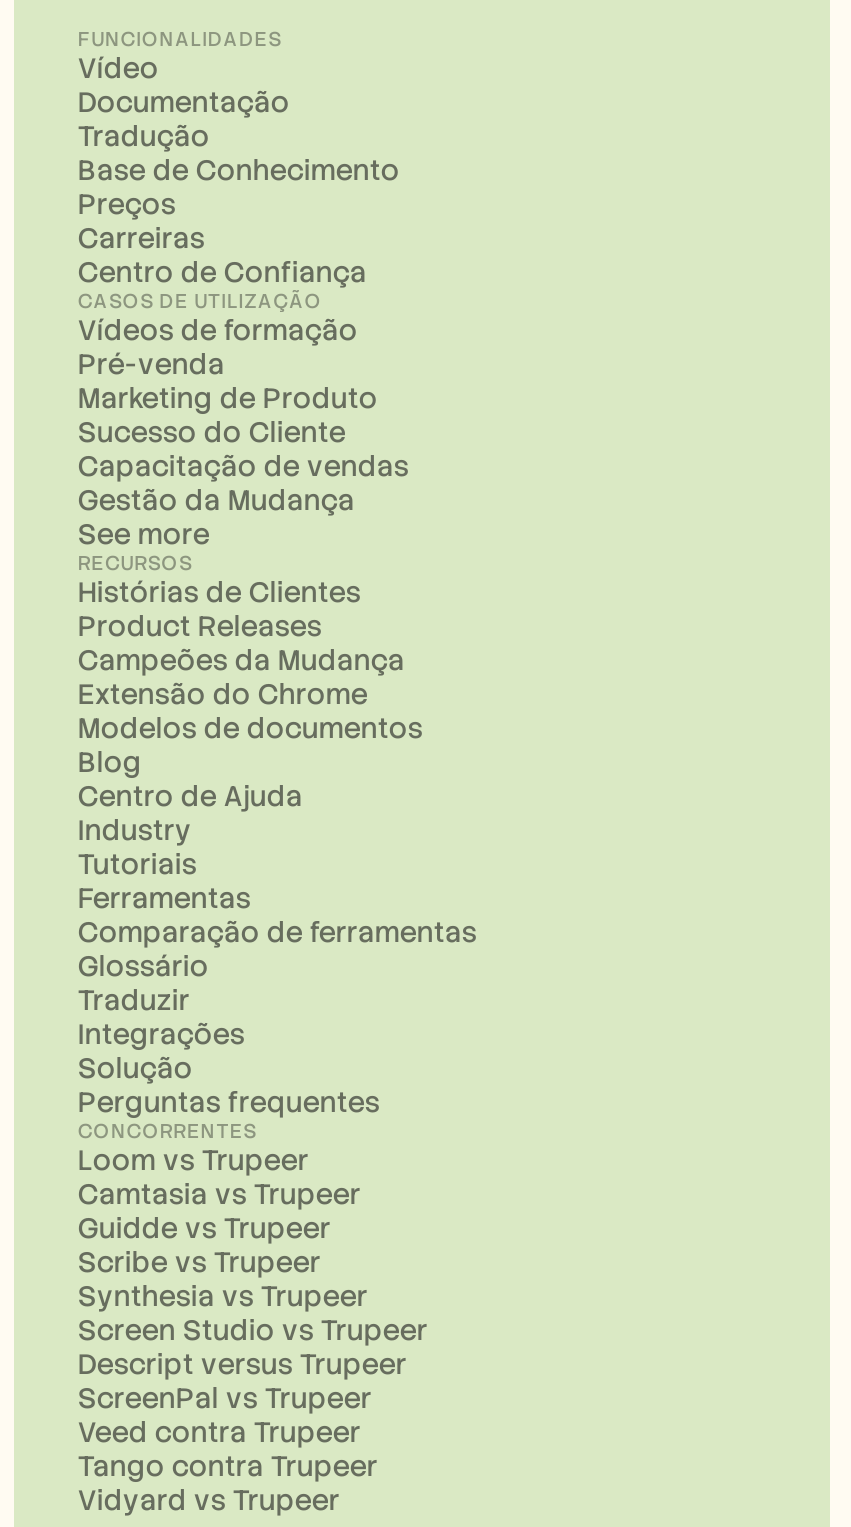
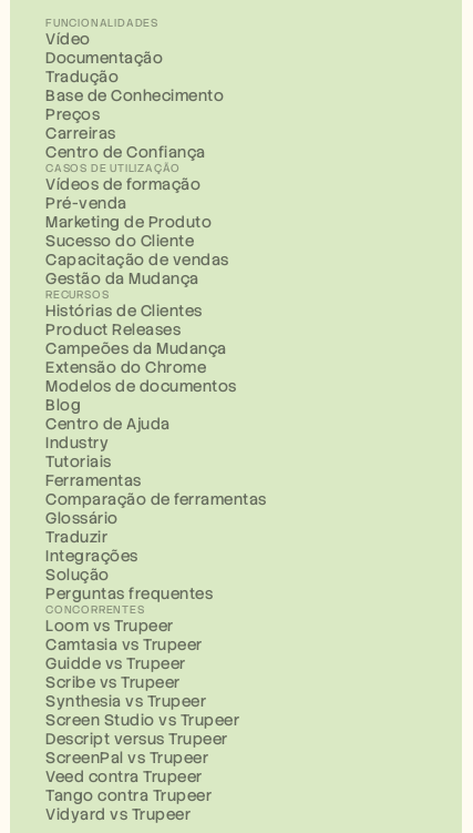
[78,516,210,552] See more -> none

